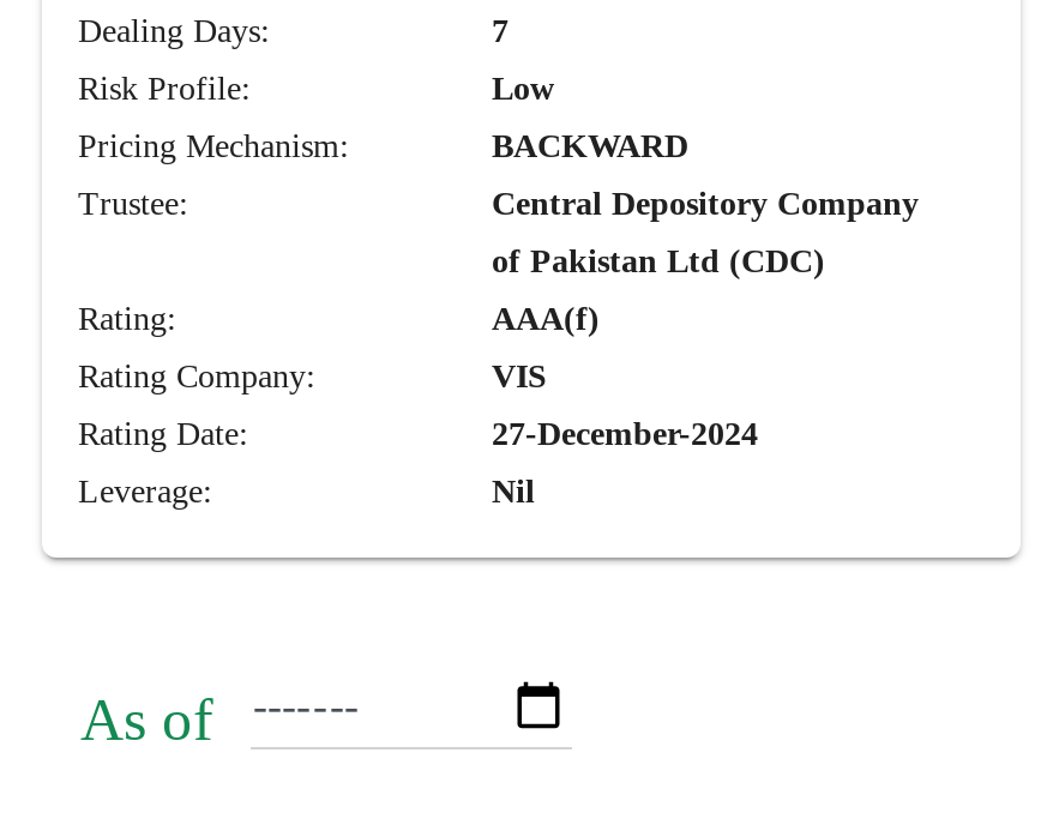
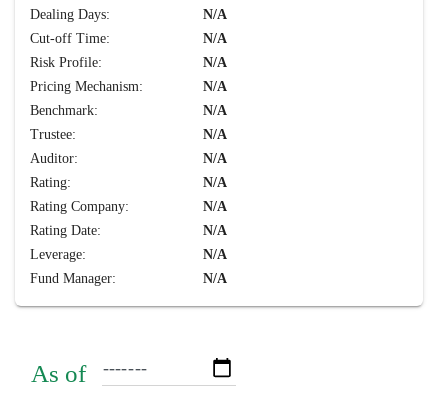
[492,13,509,49] 7 -> [30,7,226,46] N/A | Cut-off Time: | N/A
[492,71,554,107] Low -> [202,55,226,70] N/A
[492,128,688,164] BACKWARD -> [30,79,226,118] N/A | Benchmark: | N/A
[492,186,919,222] Central Depository Company -> [202,127,226,142] N/A
[492,243,825,279] of Pakistan Ltd (CDC) -> [30,151,226,166] Auditor: | N/A
[492,301,600,337] AAA(f) -> [202,175,226,190] N/A
[492,359,547,395] VIS -> [202,199,226,214] N/A
[492,416,758,452] 27-December-2024 -> [202,223,226,238] N/A
[492,474,535,510] Nil -> [30,247,226,286] N/A | Fund Manager: | N/A

